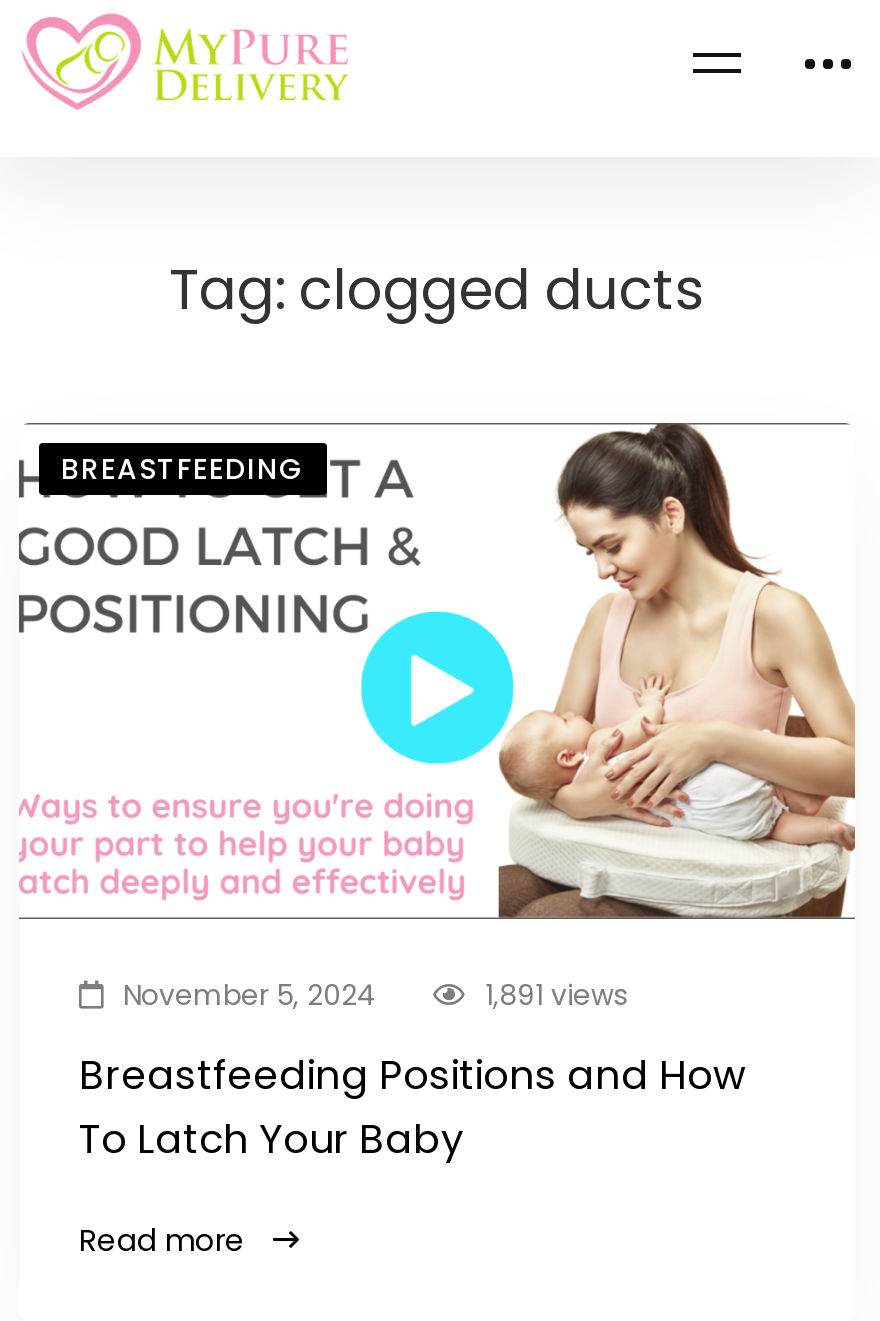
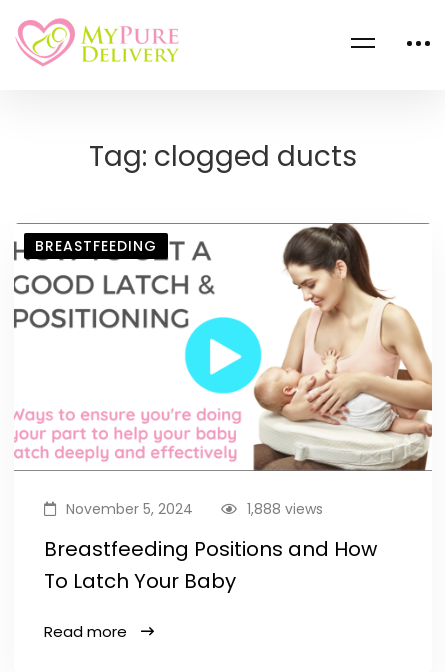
[485,975,627,1015] 1,891 views -> [247,499,323,519] 1,888 views

